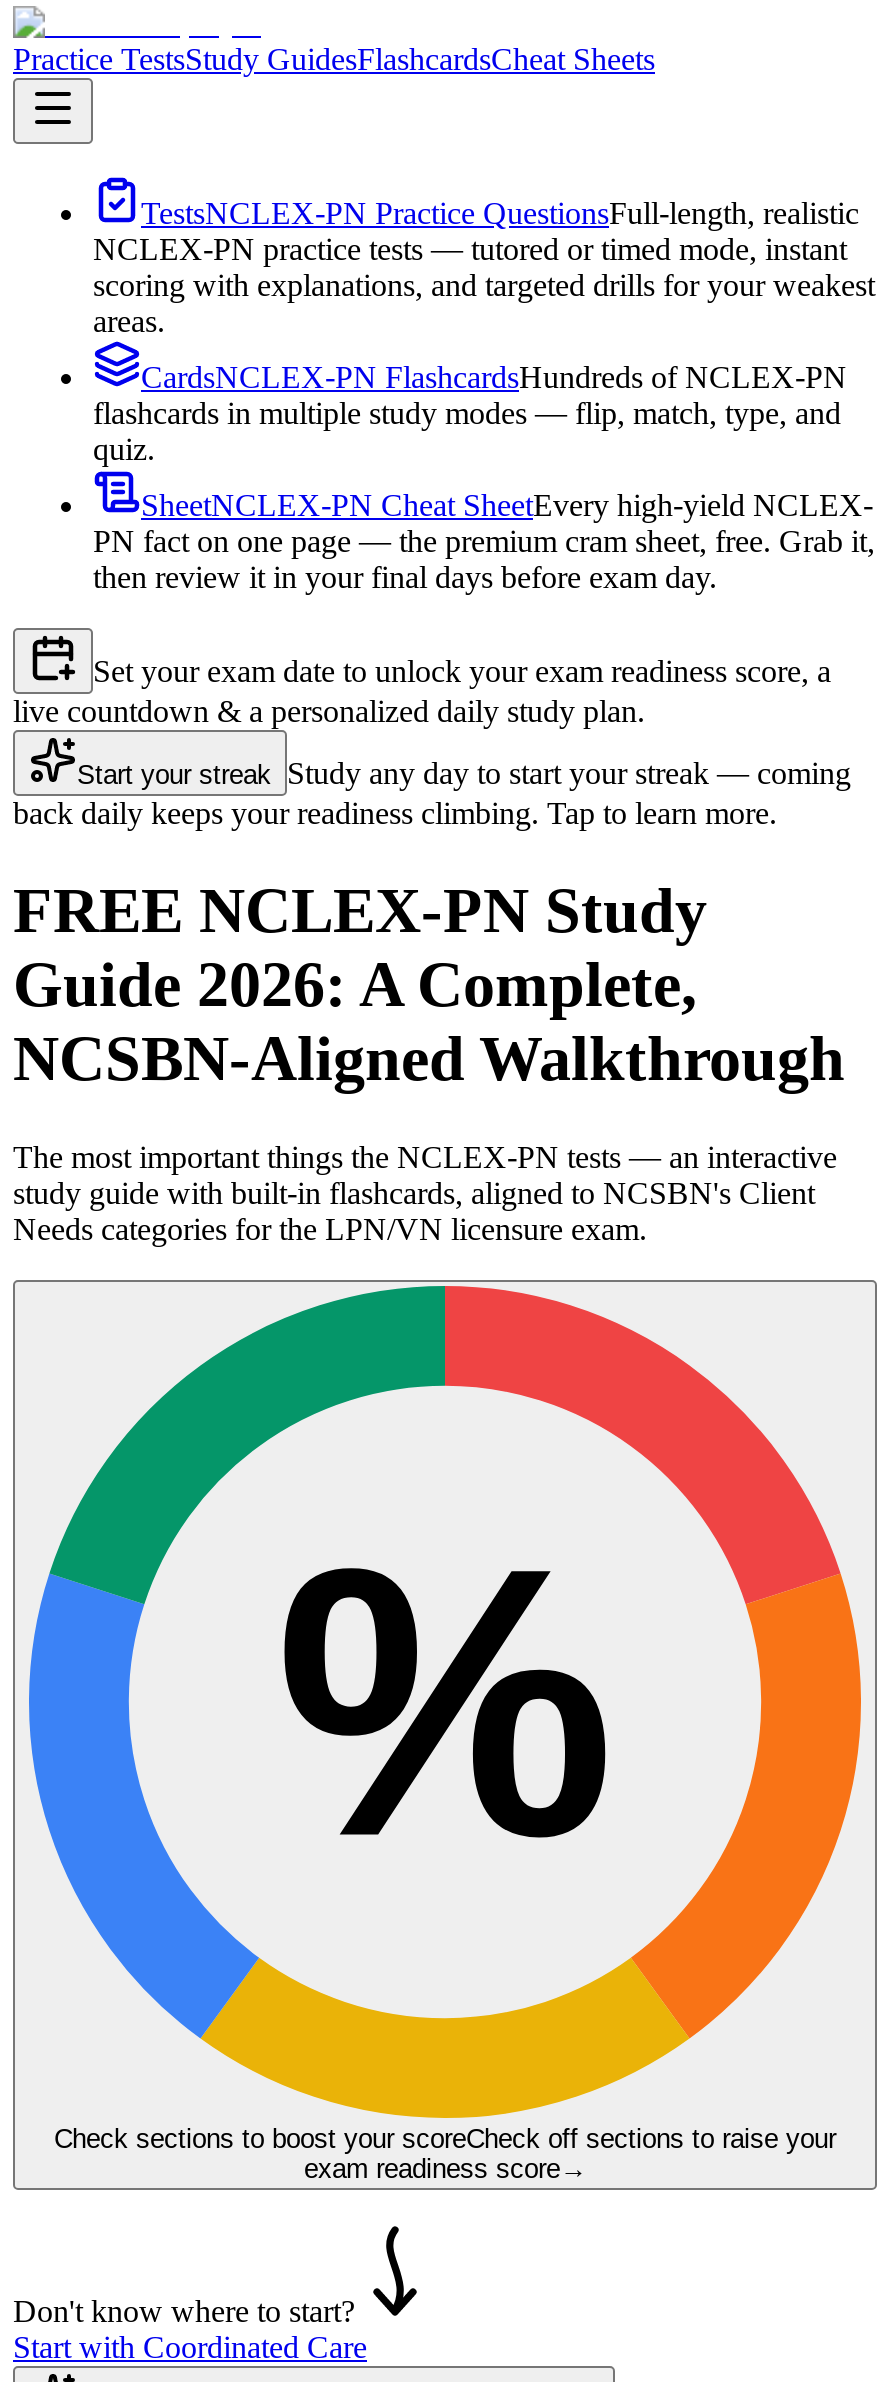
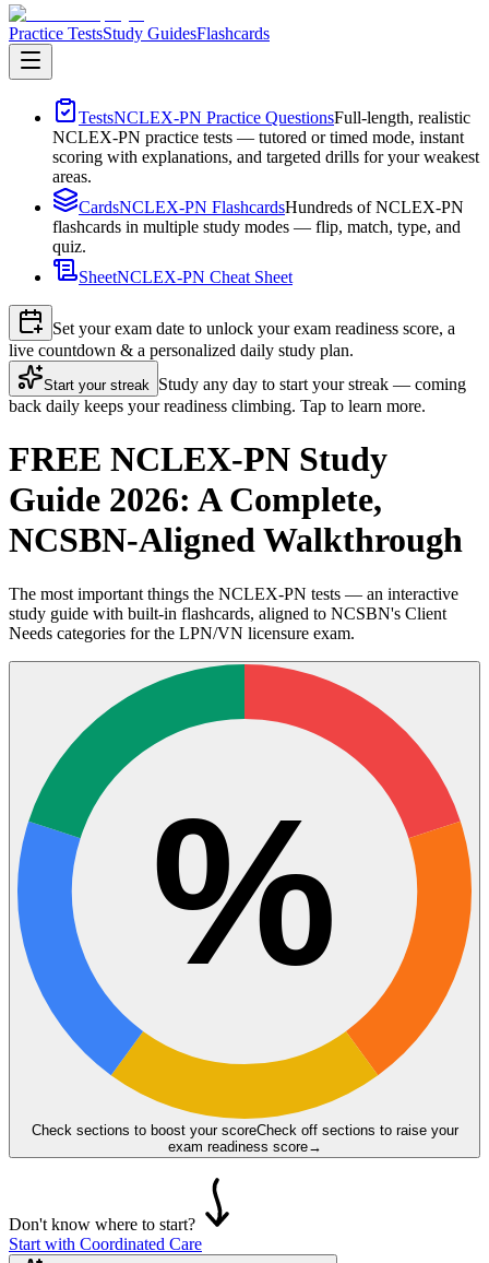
[13,42,655,76] Practice TestsStudy GuidesFlashcardsCheat Sheets -> [9,24,270,43] Practice TestsStudy GuidesFlashcards
[93,488,875,594] SheetNCLEX-PN Cheat SheetEvery high-yield NCLEX- | PN fact on one page — the premium cram sheet, free. Grab it, | then review it in your final days before exam day. -> [79,268,293,286] SheetNCLEX-PN Cheat Sheet

